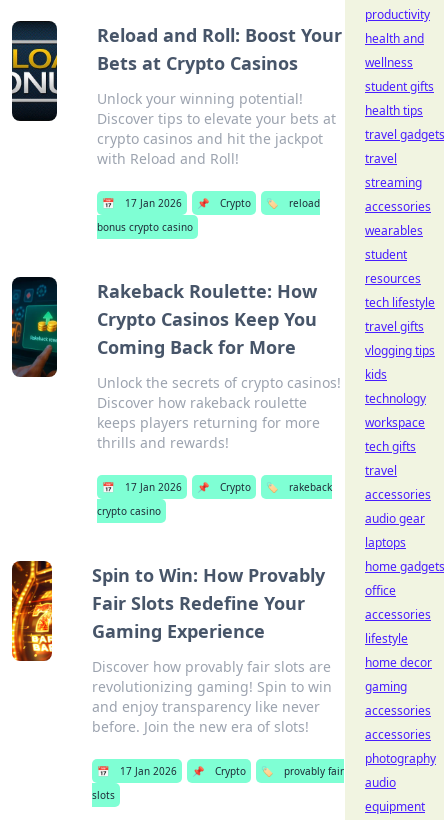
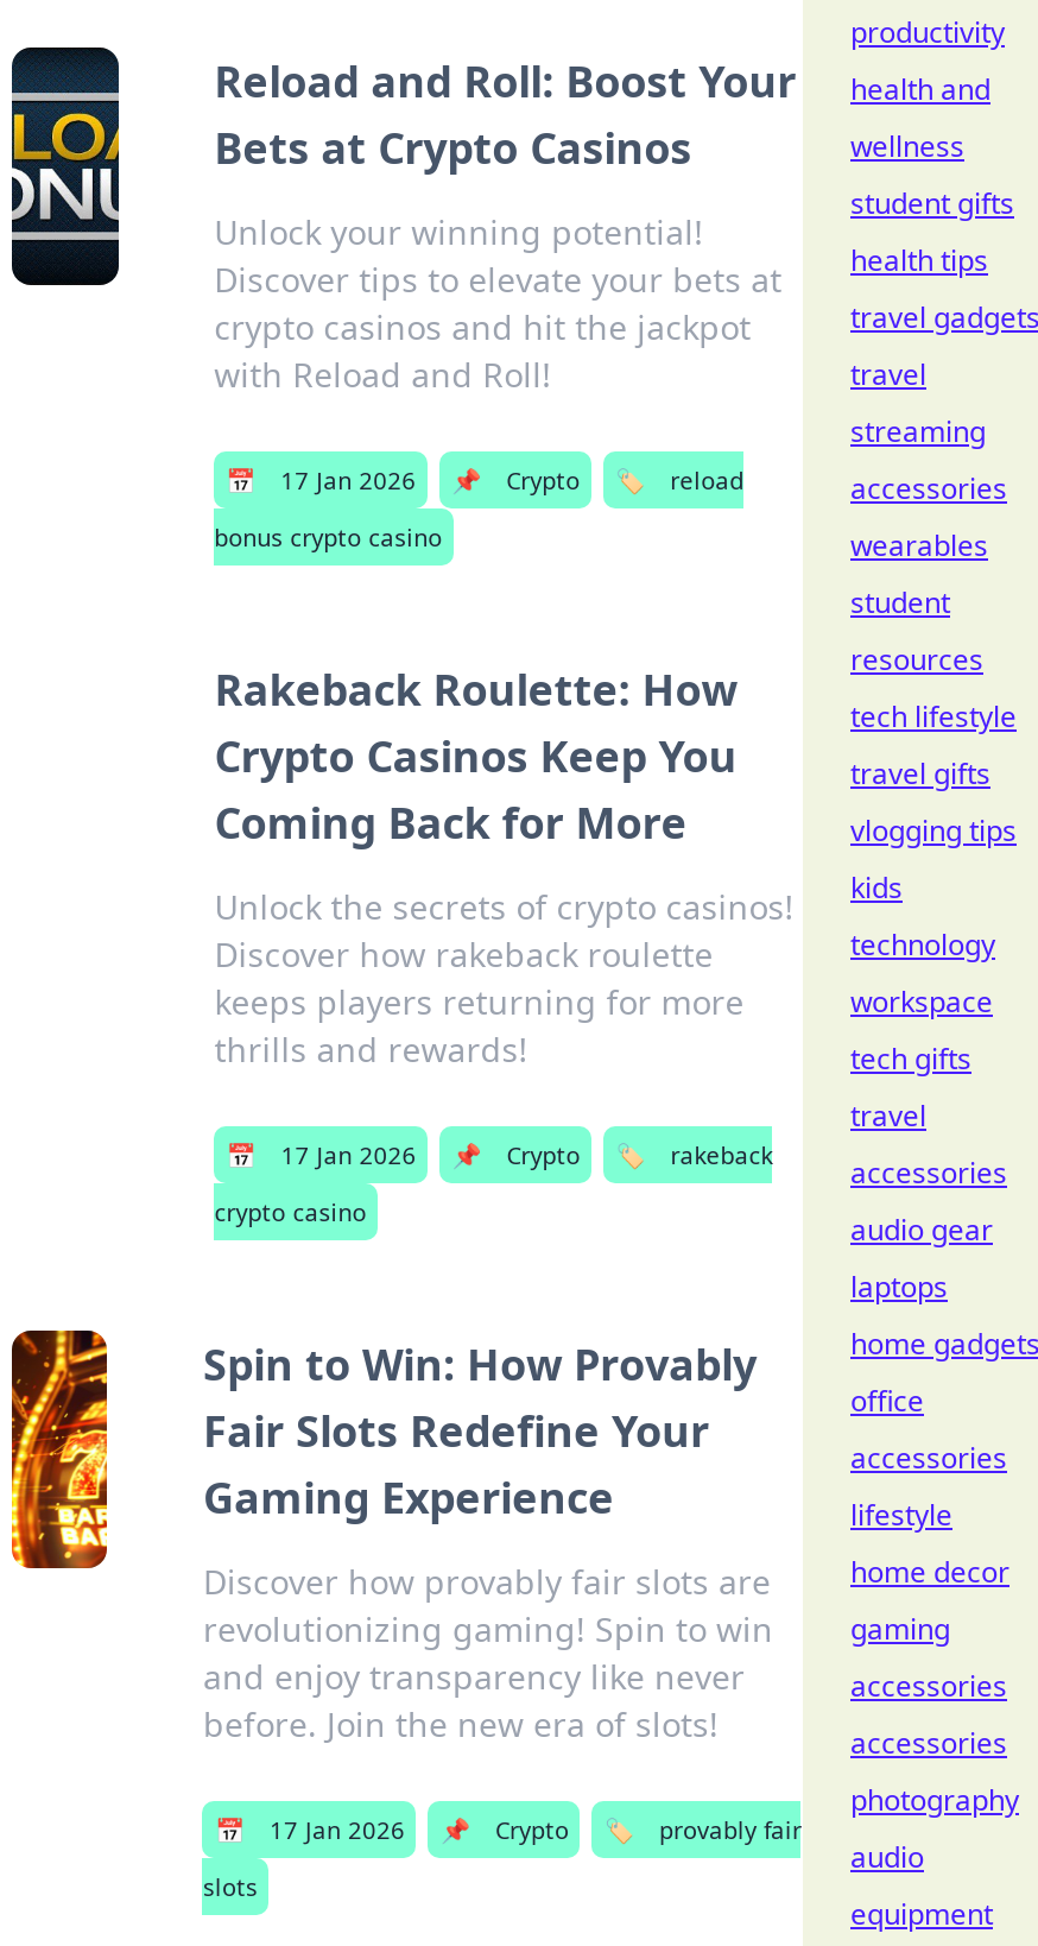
[11,276,58,378] [image] -> none

